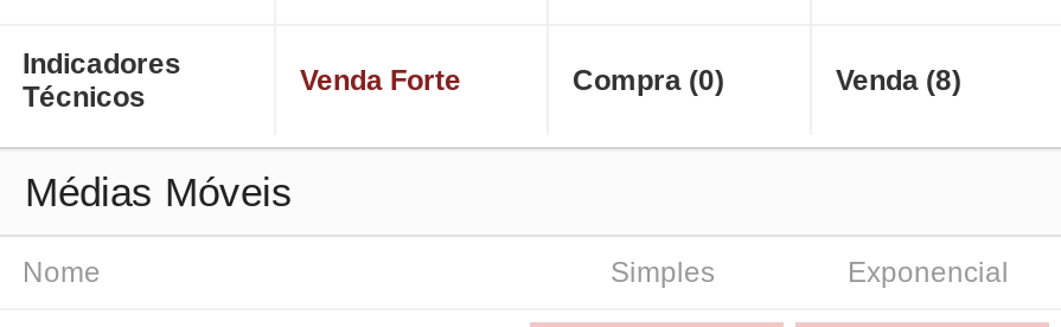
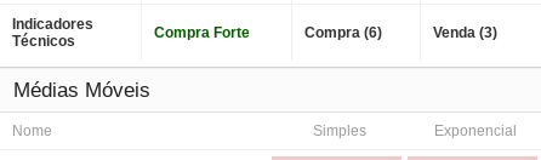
[300,64,461,97] Venda Forte -> [154,24,250,41] Compra Forte
[573,64,724,97] Compra (0) -> [304,24,382,41] Compra (6)
[836,64,961,97] Venda (8) -> [433,24,497,41] Venda (3)

